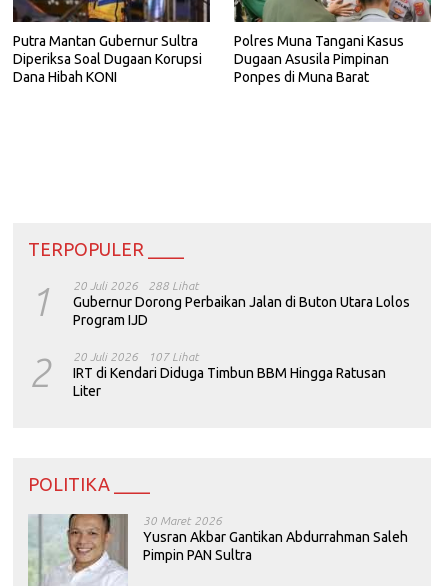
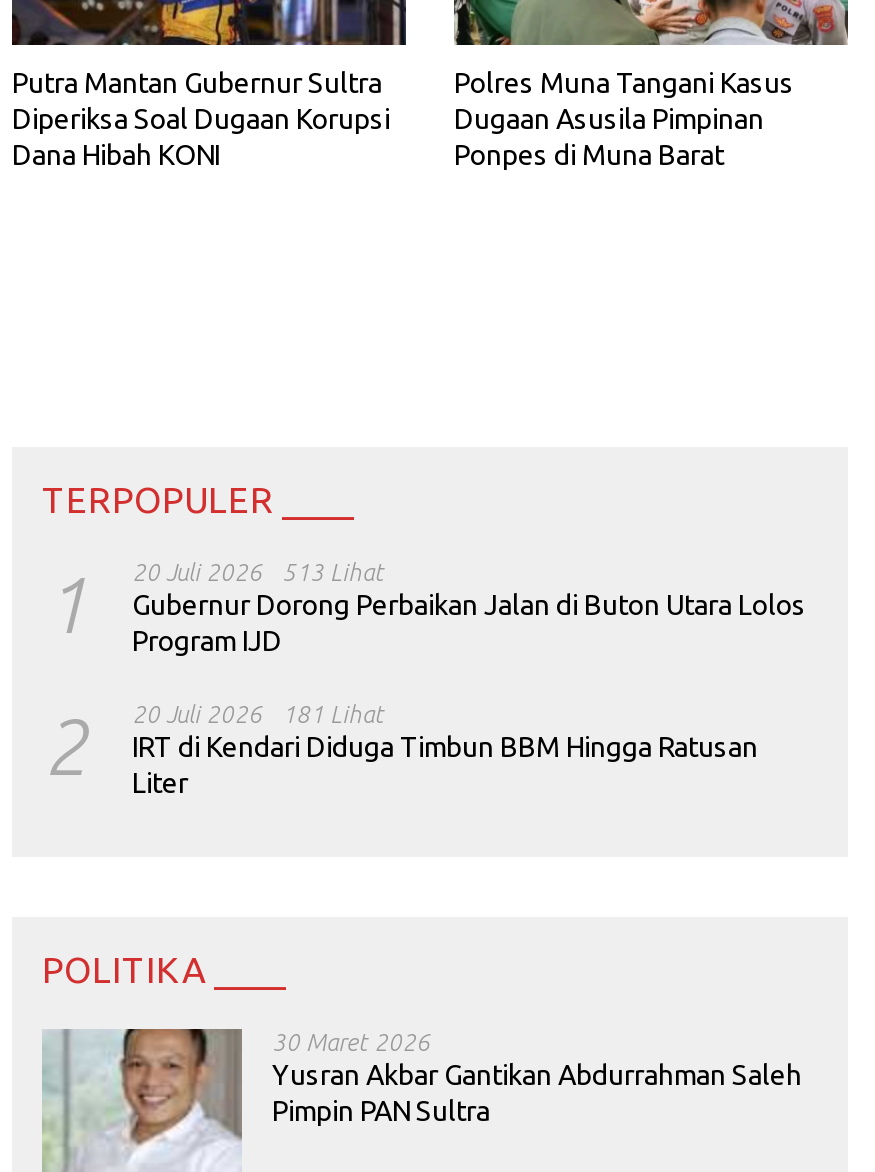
[28,279,410,328] 1 20 Juli 2026 Gubernur Dorong Perbaikan Jalan di Buton Utara Lolos Program IJD 288 Lihat -> [42,558,806,656] 1 20 Juli 2026 Gubernur Dorong Perbaikan Jalan di Buton Utara Lolos Program IJD 513 Lihat
[28,350,386,399] 2 20 Juli 2026 IRT di Kendari Diduga Timbun BBM Hingga Ratusan Liter 107 Lihat -> [42,700,758,798] 2 20 Juli 2026 IRT di Kendari Diduga Timbun BBM Hingga Ratusan Liter 181 Lihat

